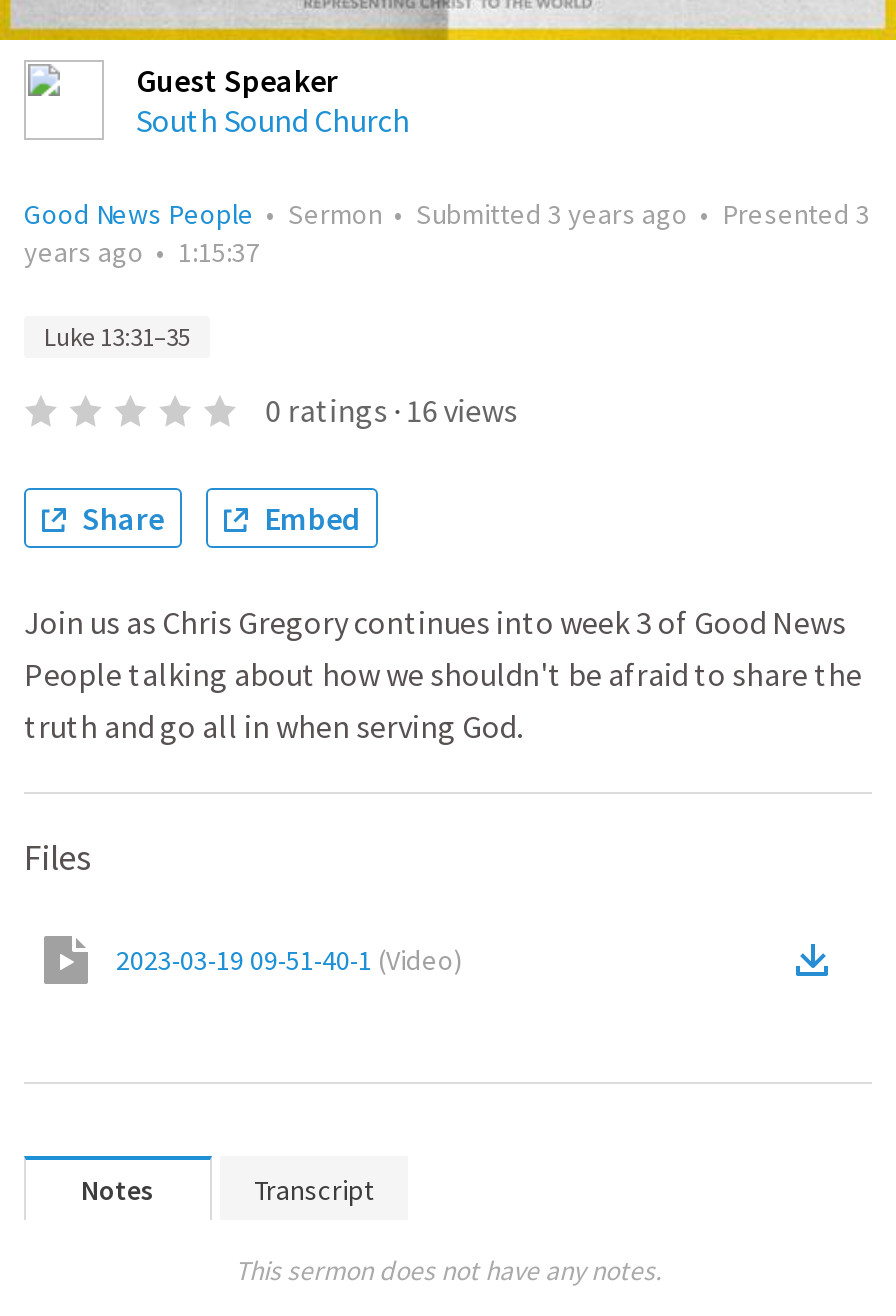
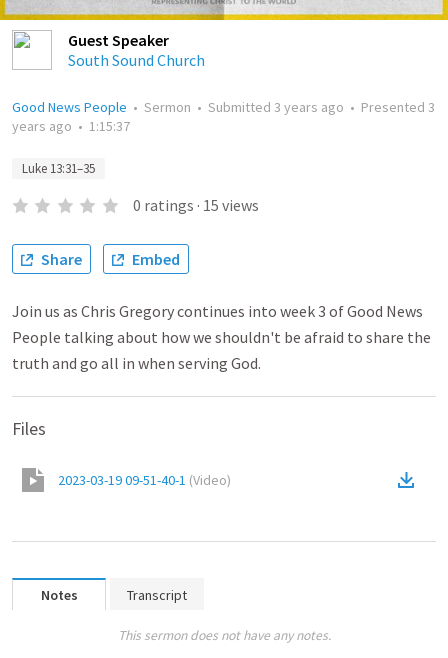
[265,390,517,430] 0 ratings · 16 views -> [133,195,259,215] 0 ratings · 15 views

